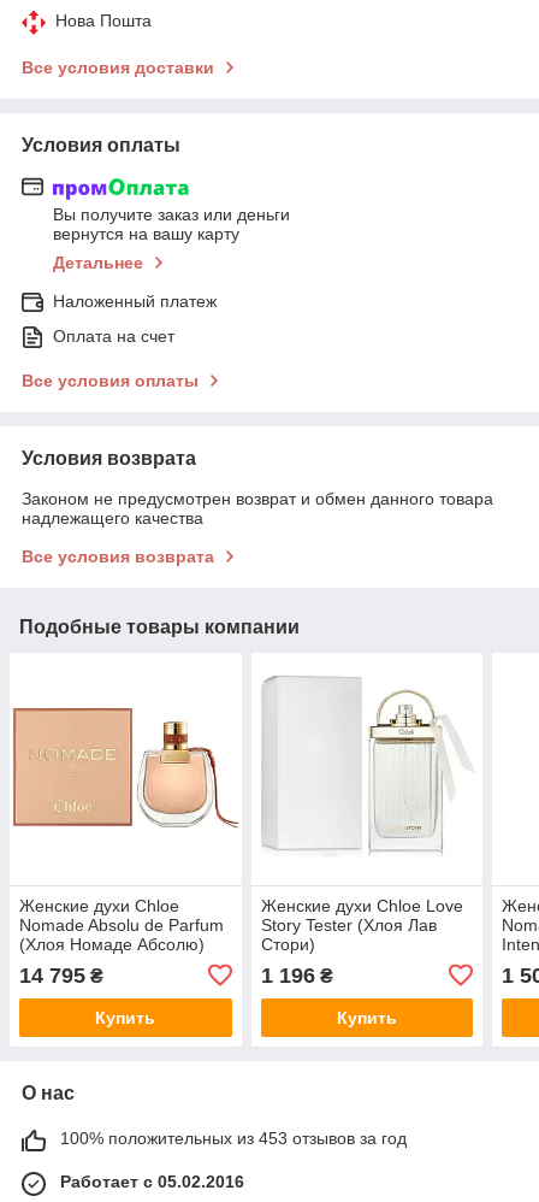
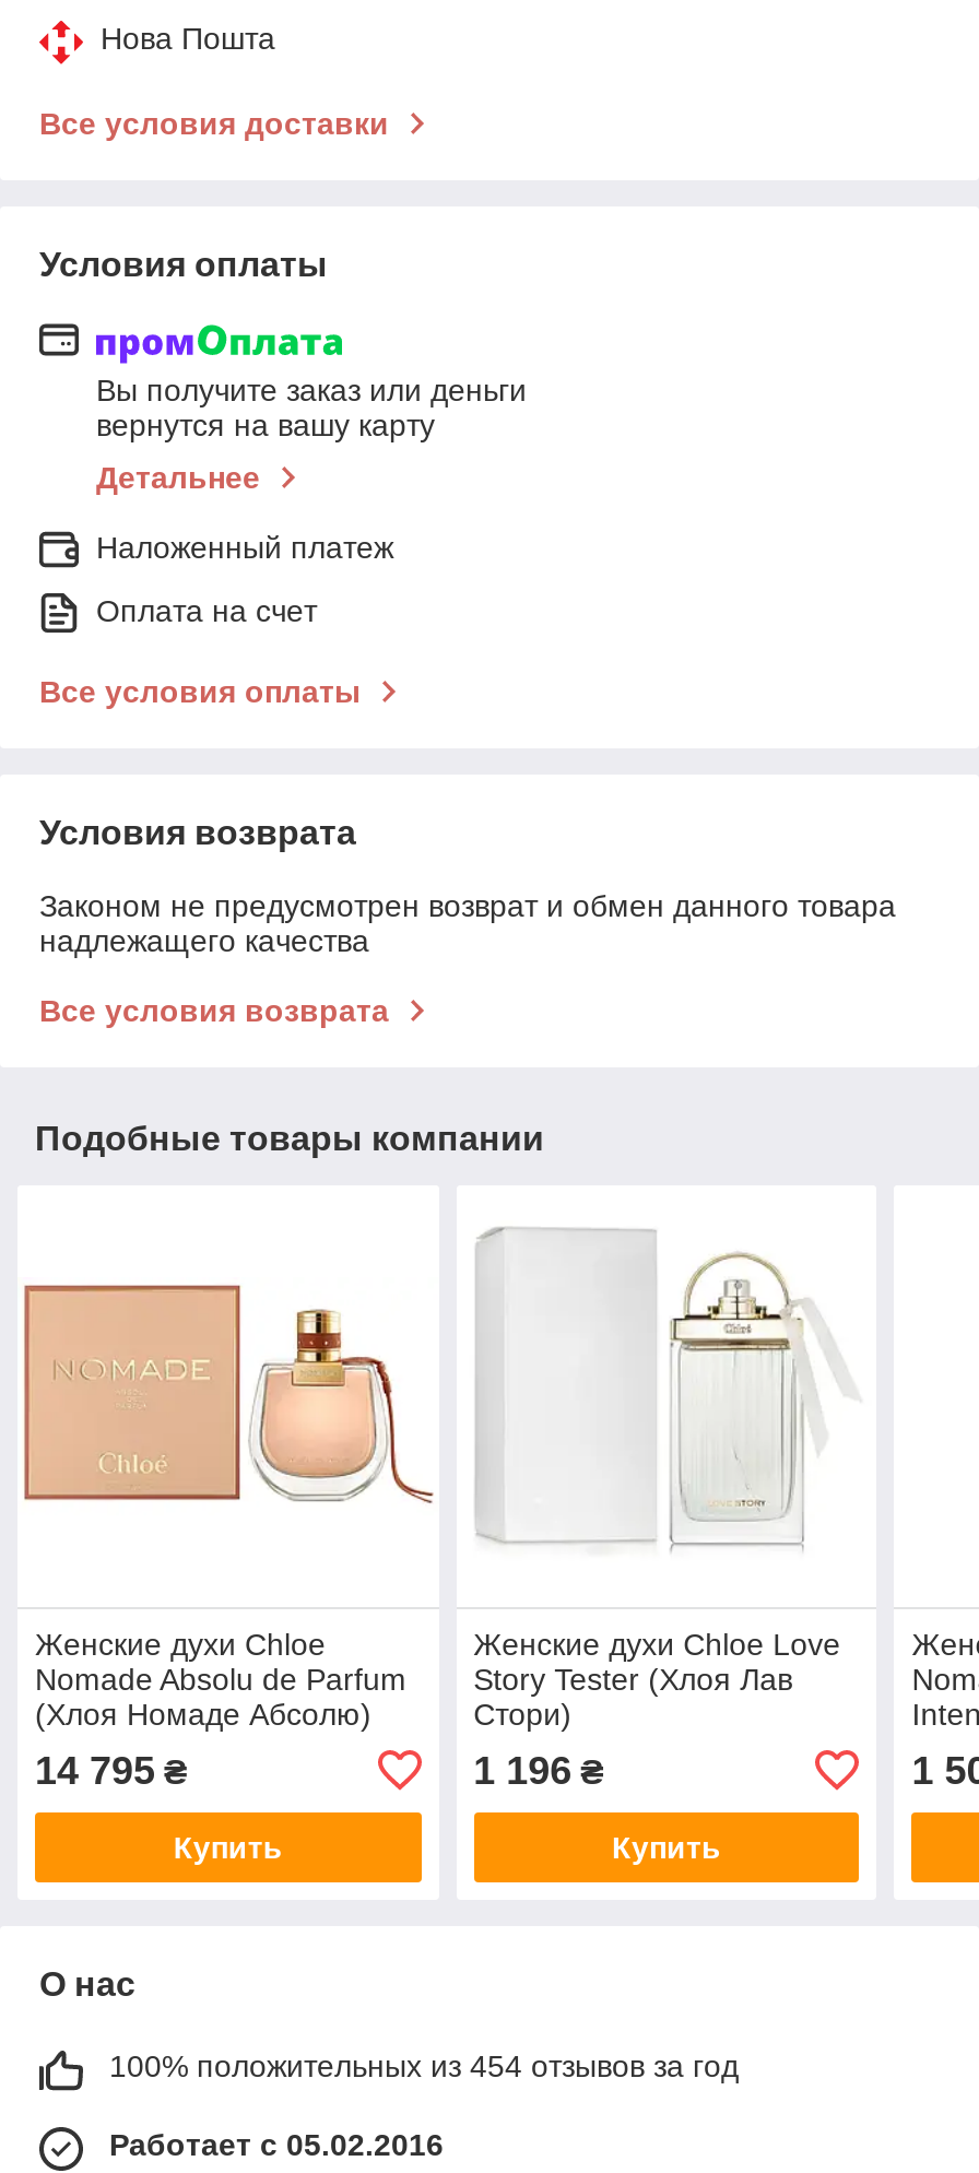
[60,1128,407,1148] 100% положительных из 453 отзывов за год -> [109,2048,739,2083] 100% положительных из 454 отзывов за год

